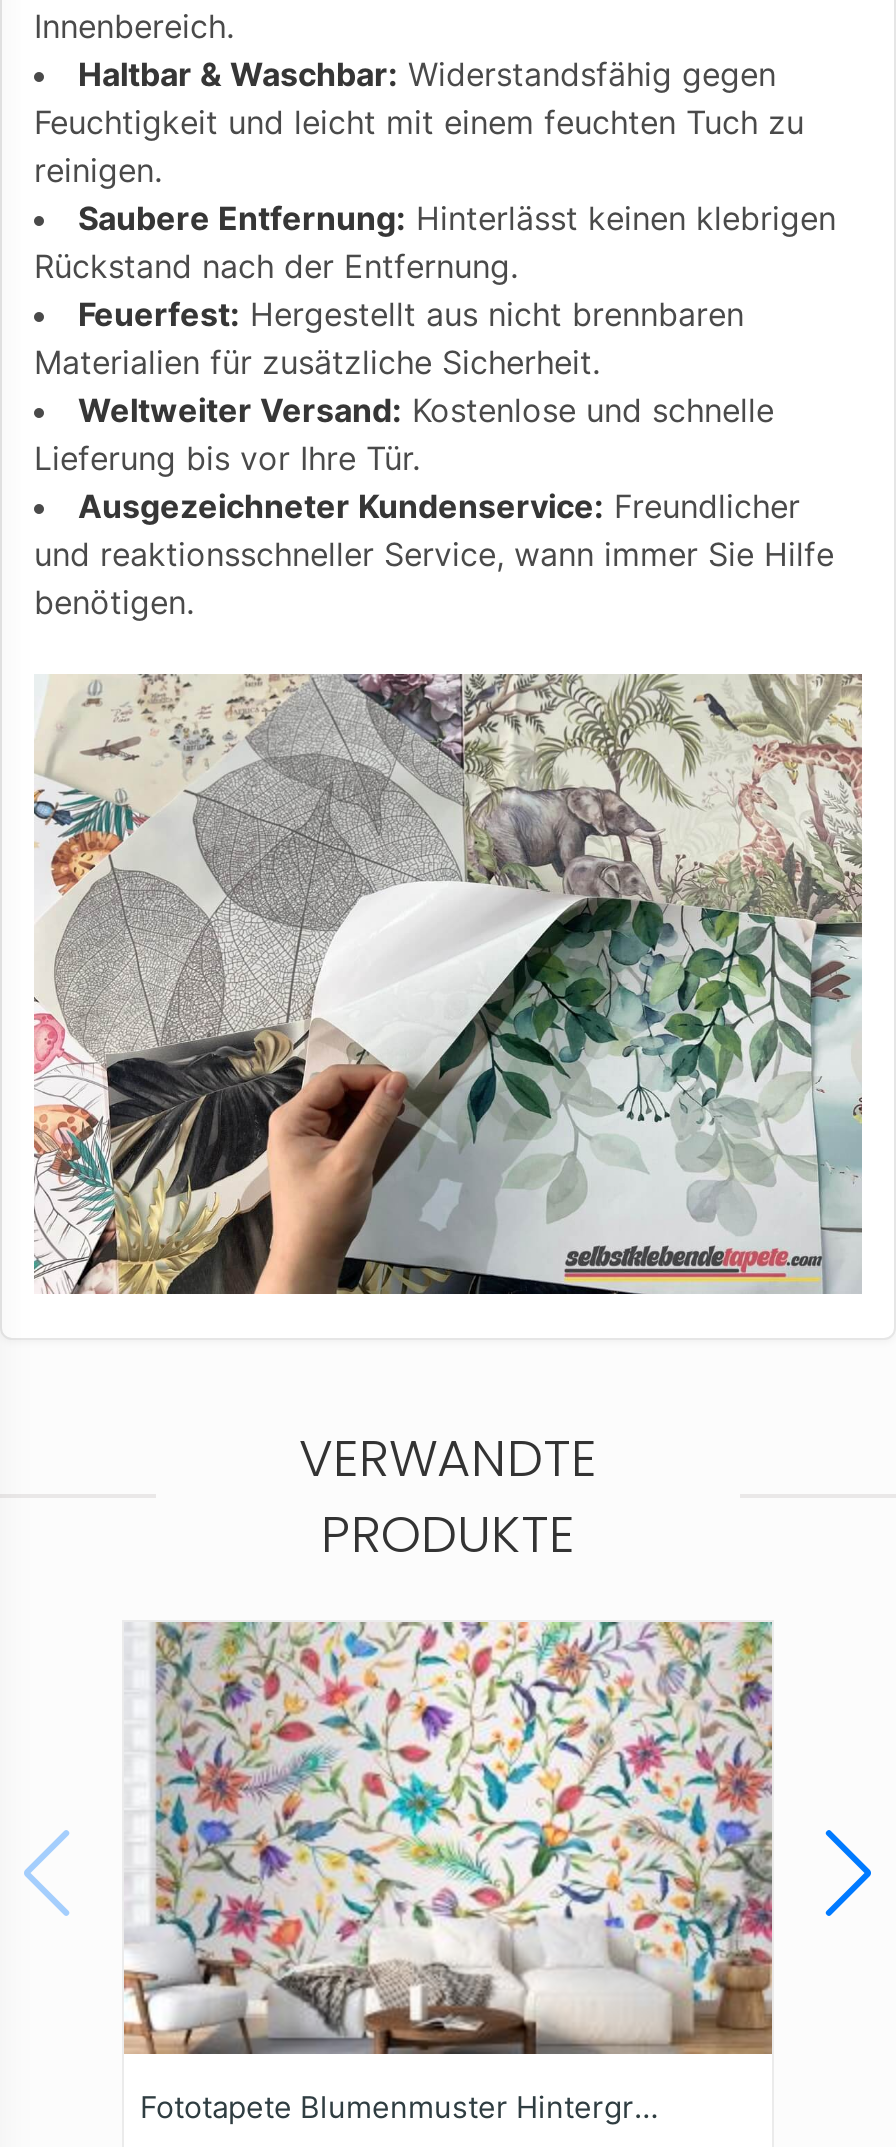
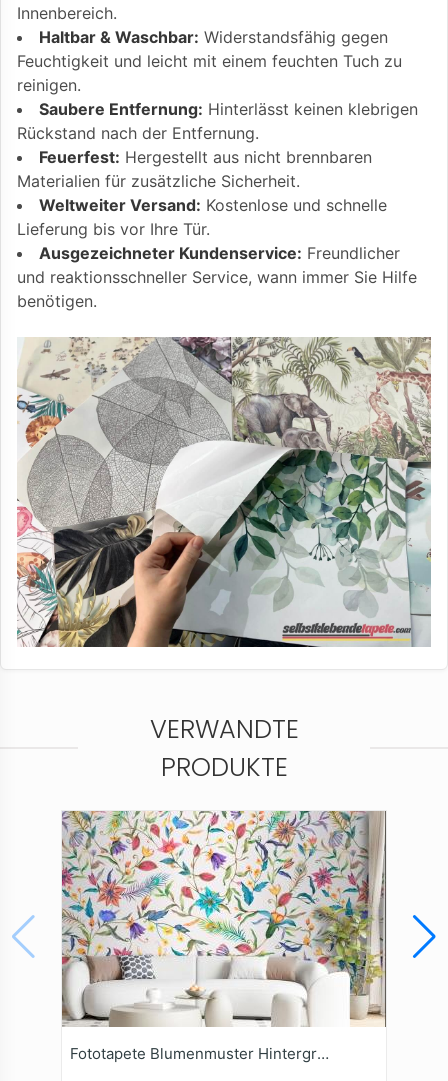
[124,1622,774,2056] [image] -> [61,810,386,1027] [image]

